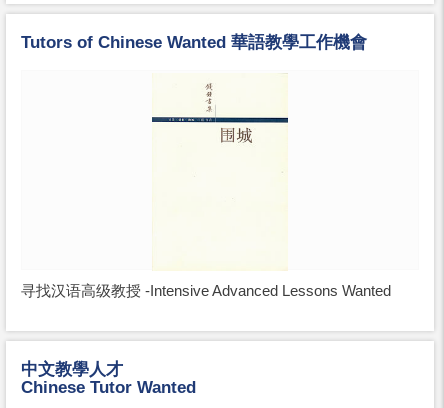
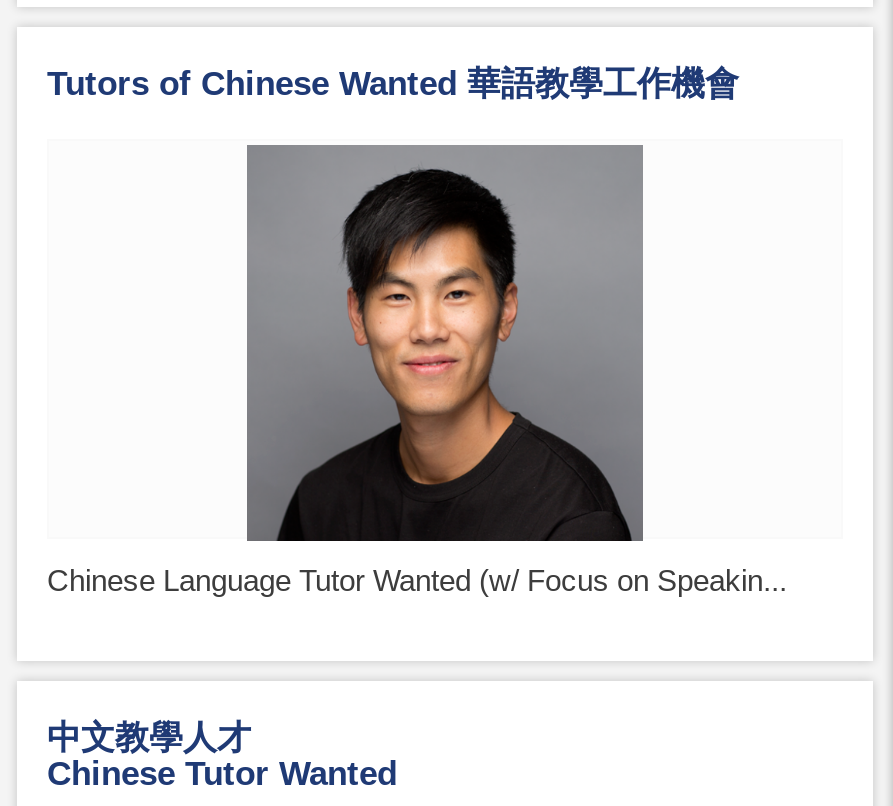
none -> [245,143,645,543] [image]
[21,282,391,299] 寻找汉语高级教授 -Intensive Advanced Lessons Wanted -> [47,562,787,596] Chinese Language Tutor Wanted (w/ Focus on Speakin...

